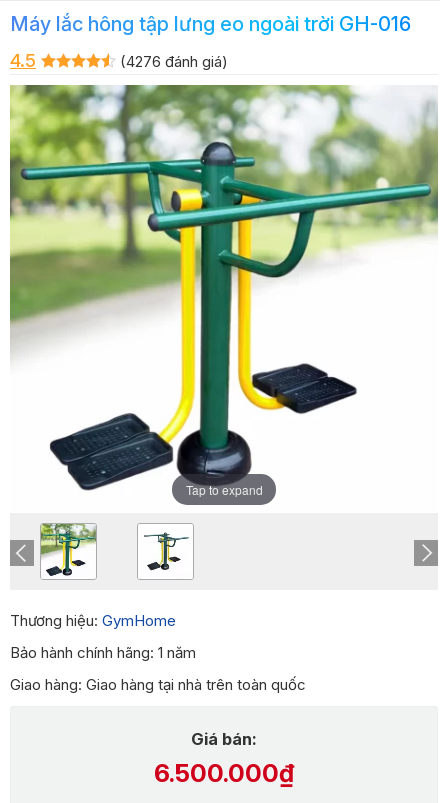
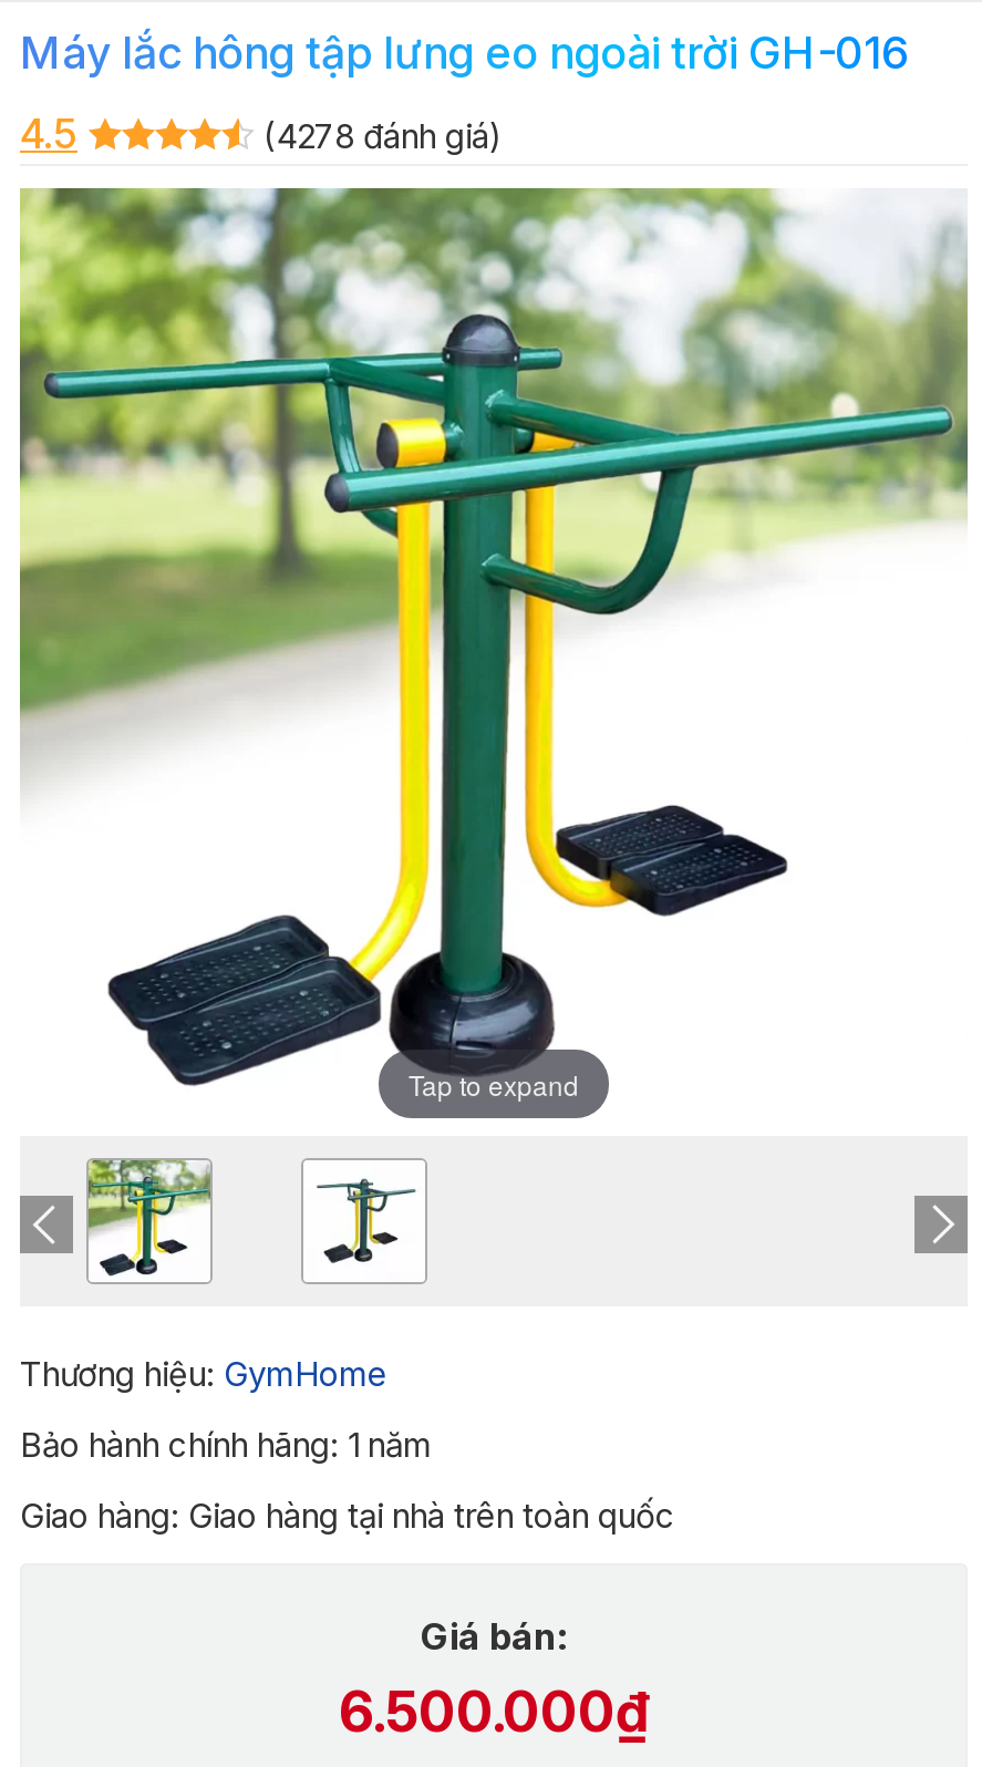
[116,52,228,71] (4276 đánh giá) -> [255,115,503,157] (4278 đánh giá)

